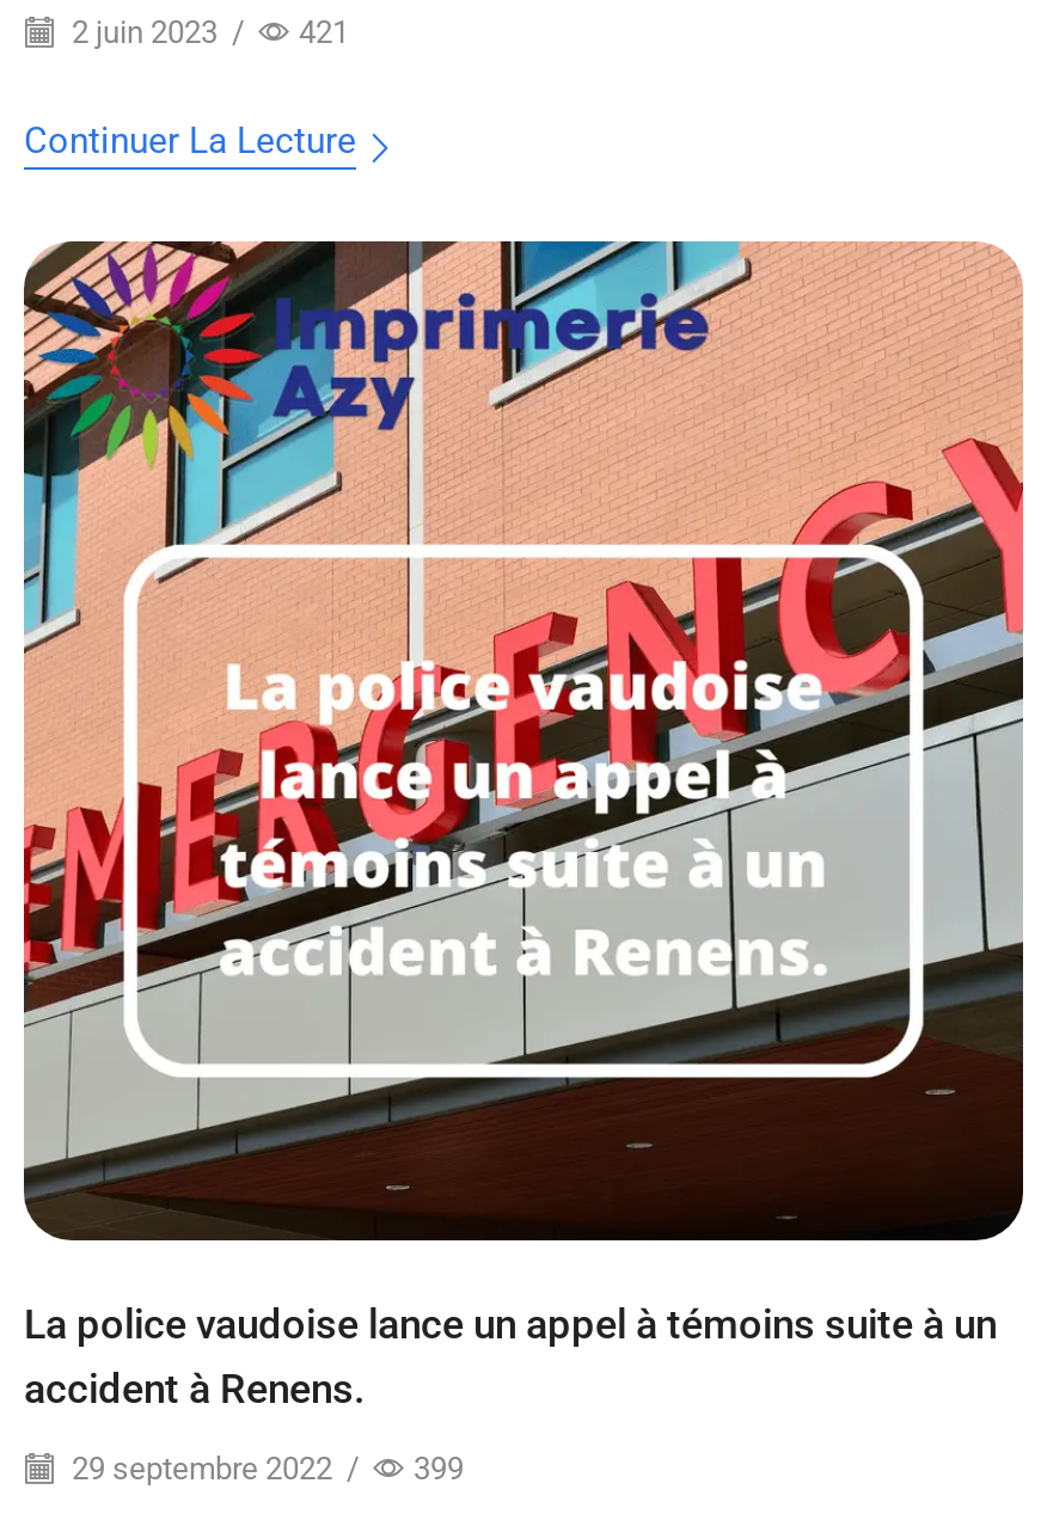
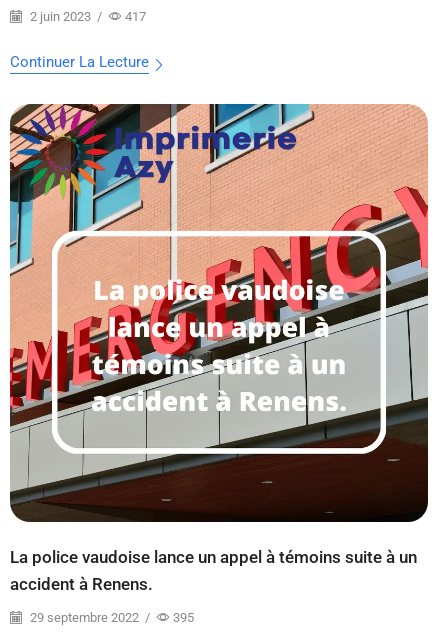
[65,15,349,50] 2 juin 2023 / 421 -> [27,9,146,24] 2 juin 2023 / 417
[65,1451,464,1487] 29 septembre 2022 / 399 -> [27,610,194,625] 29 septembre 2022 / 395

